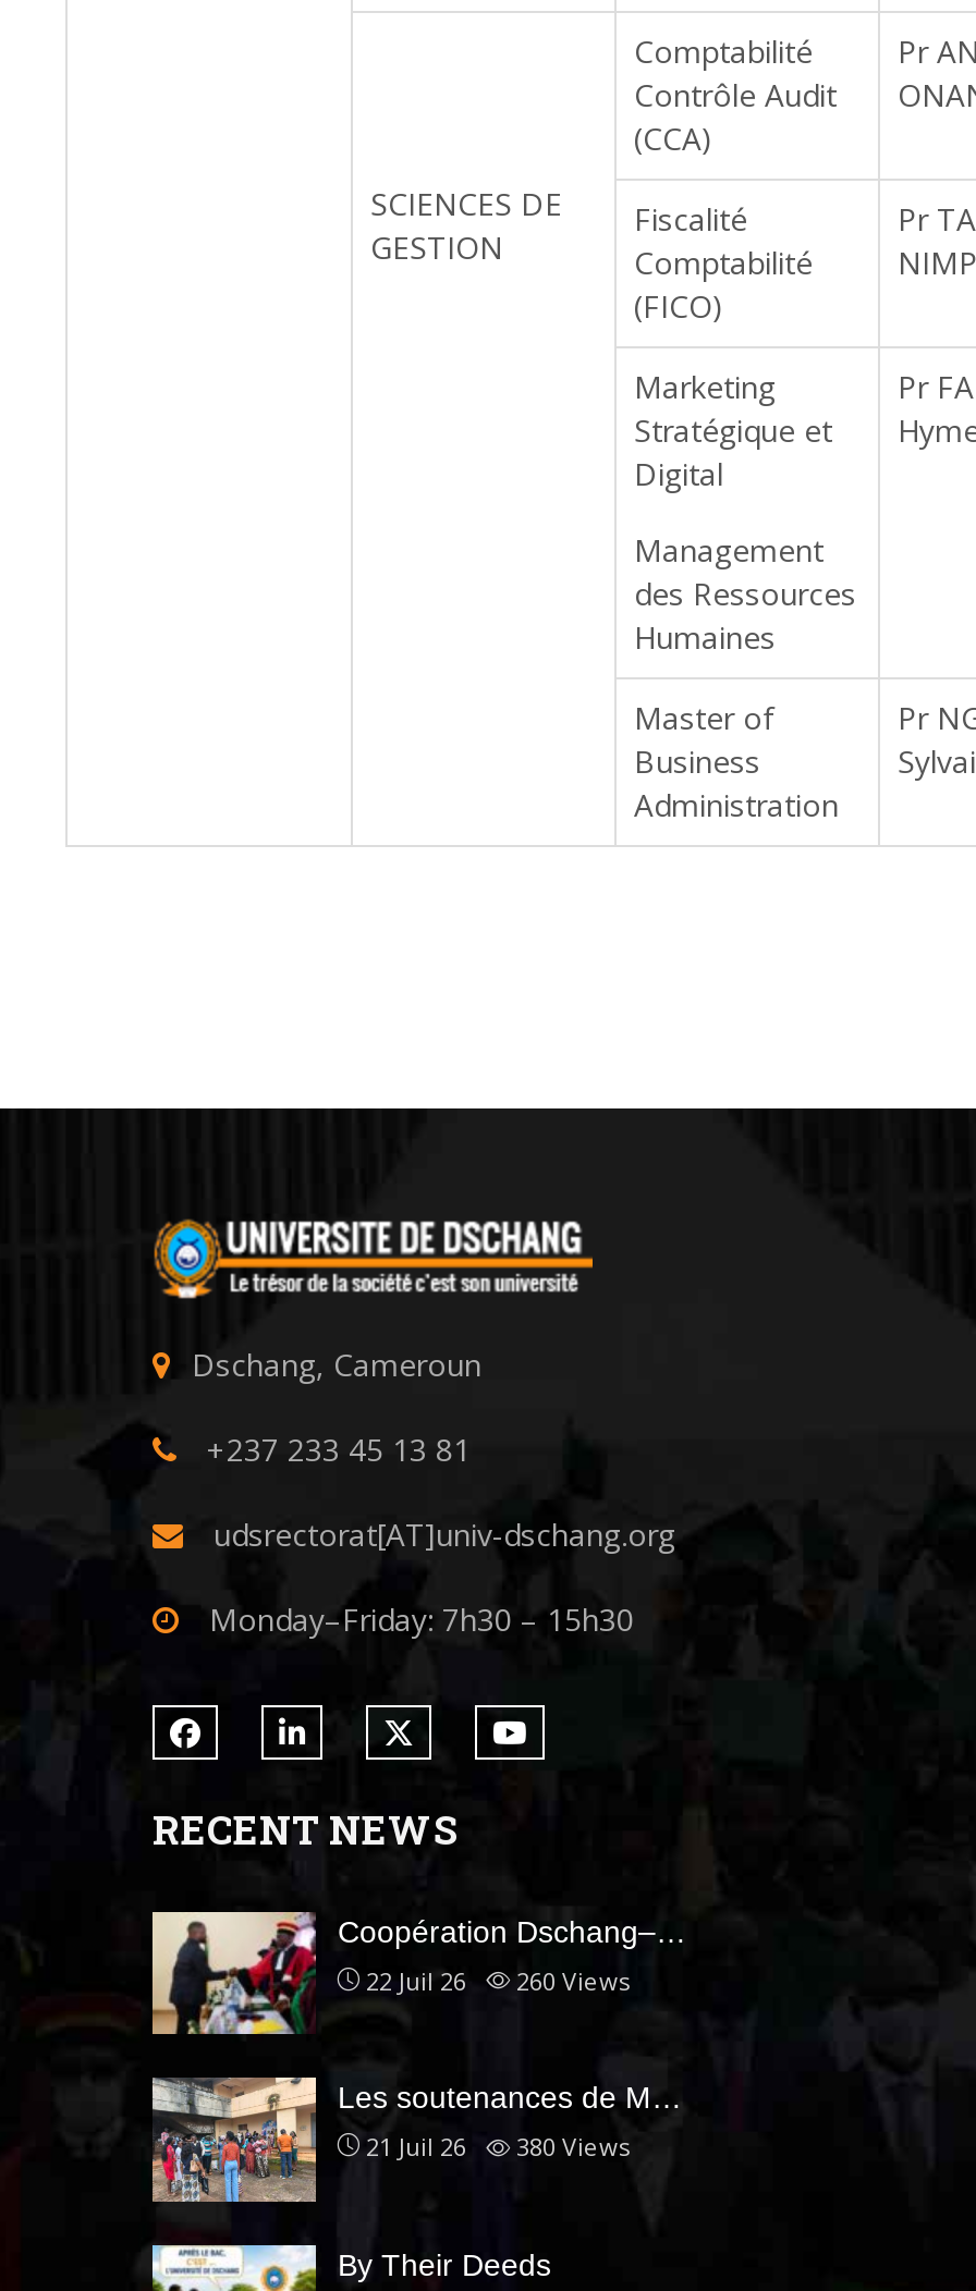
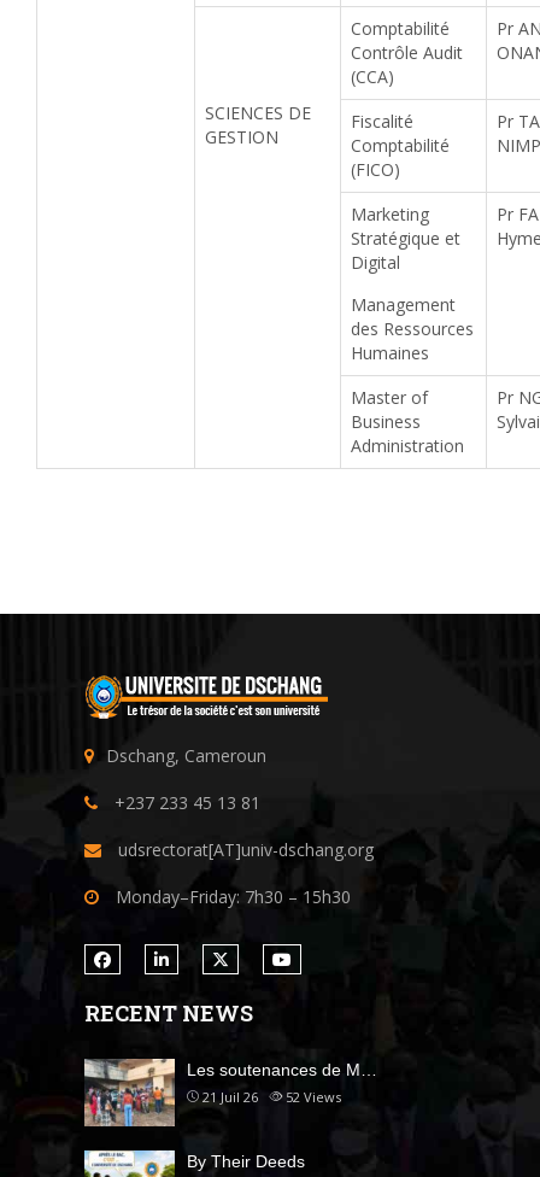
[150,1910,686,2036] [image] | Coopération Dschang–… | 22 Juil 26 | 260 Views -> none
[366,2130,630,2163] 21 Juil 26 380 Views -> [202,1088,341,1106] 21 Juil 26 52 Views

